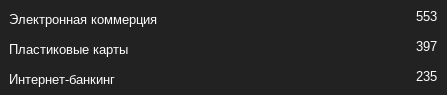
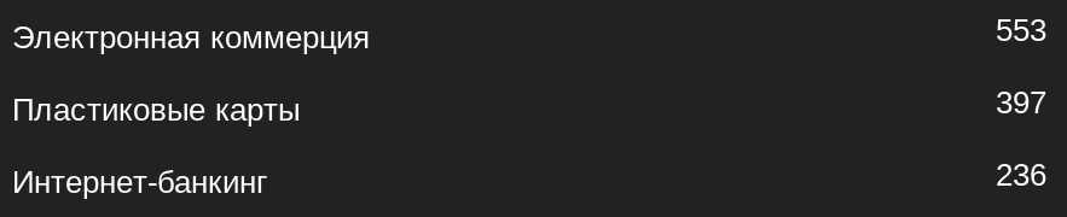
[416,69,437,84] 235 -> [996,157,1046,193] 236

